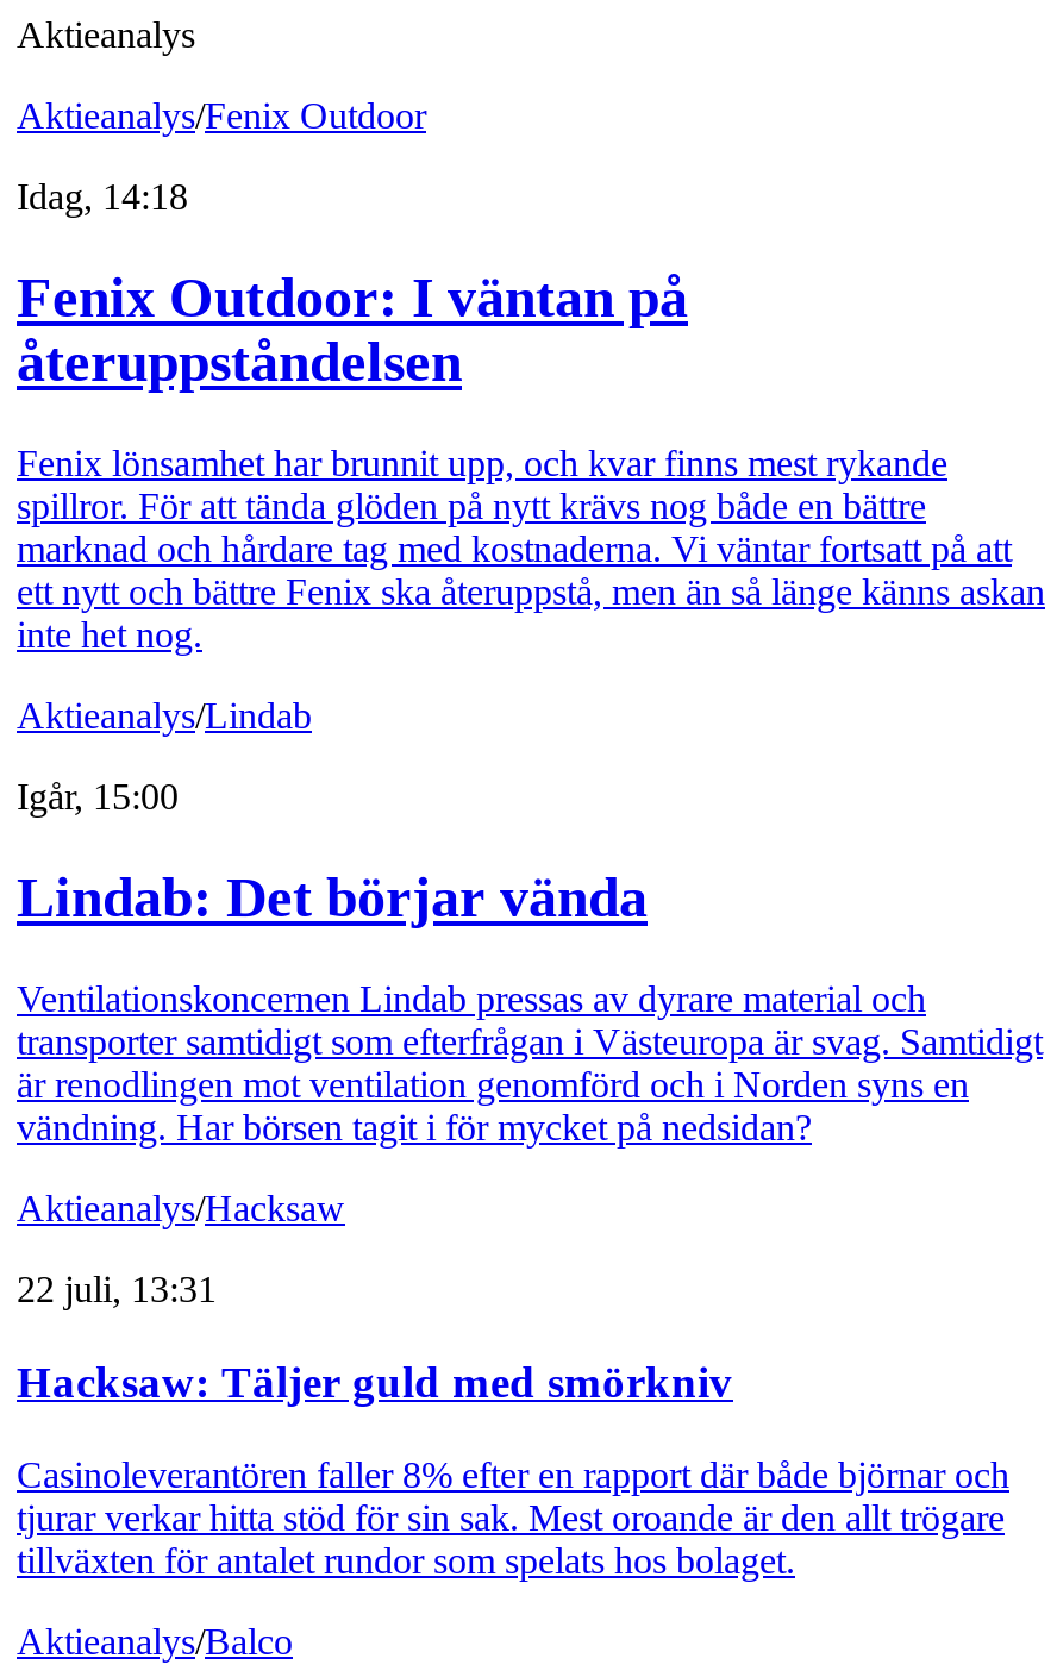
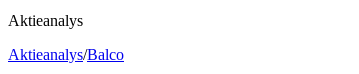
[17,96,1045,1579] Aktieanalys/Fenix Outdoor | Idag, 14:18 | Fenix Outdoor: I väntan på | återuppståndelsen | Fenix lönsamhet har brunnit upp, och kvar finns mest rykande | spillror. För att tända glöden på nytt krävs nog både en bättre | marknad och hårdare tag med kostnaderna. Vi väntar fortsatt på att | ett nytt och bättre Fenix ska återuppstå, men än så länge känns askan | inte het nog. | Aktieanalys/Lindab | Igår, 15:00 | Lindab: Det börjar vända | Ventilationskoncernen Lindab pressas av dyrare material och | transporter samtidigt som efterfrågan i Västeuropa är svag. Samtidigt | är renodlingen mot ventilation genomförd och i Norden syns en | vändning. Har börsen tagit i för mycket på nedsidan? | Aktieanalys/Hacksaw | 22 juli, 13:31 | Hacksaw: Täljer guld med smörkniv | Casinoleverantören faller 8% efter en rapport där både björnar och | tjurar verkar hitta stöd för sin sak. Mest oroande är den allt trögare | tillväxten för antalet rundor som spelats hos bolaget. -> none

